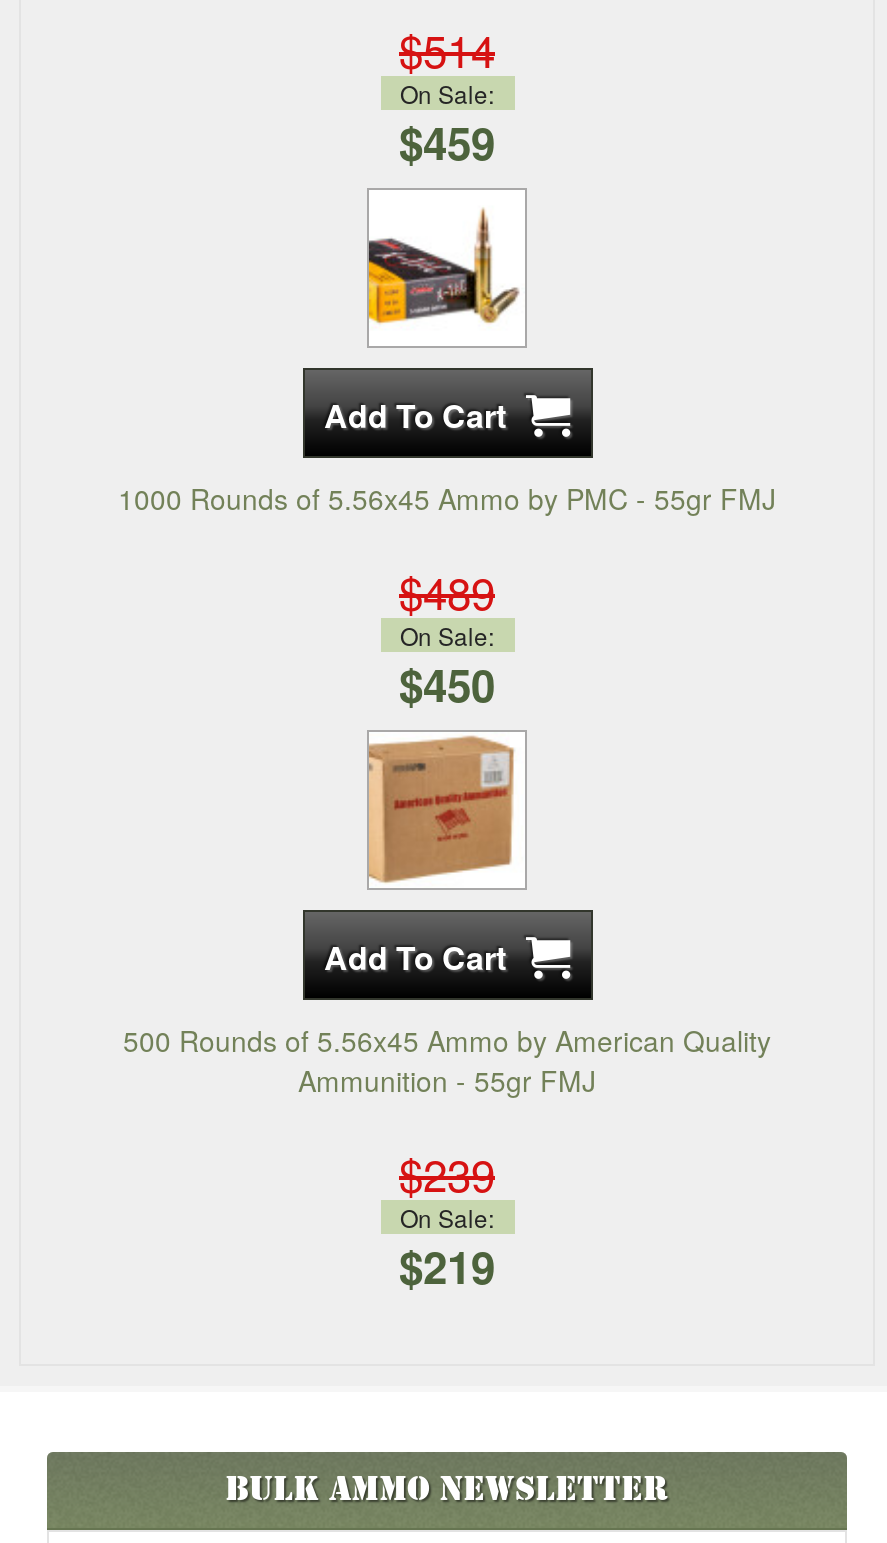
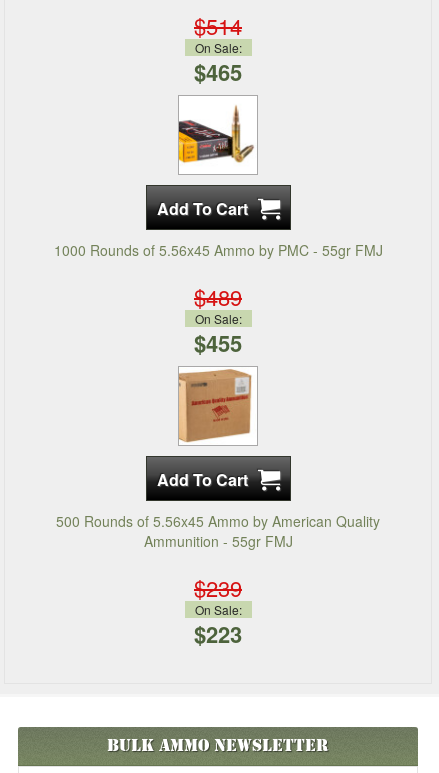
[399,110,495,174] $459 -> [194,56,242,88] $465
[399,652,495,716] $450 -> [194,327,242,359] $455
[399,1234,495,1298] $219 -> [194,618,242,650] $223

